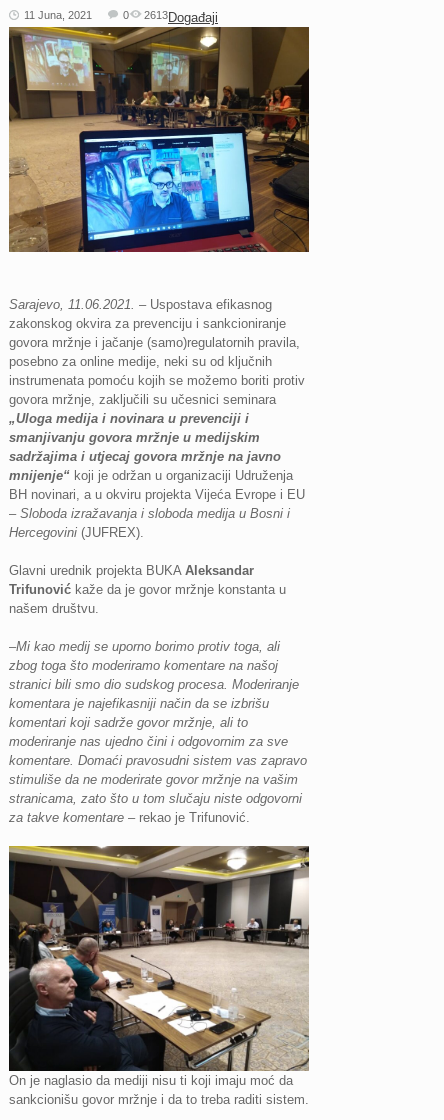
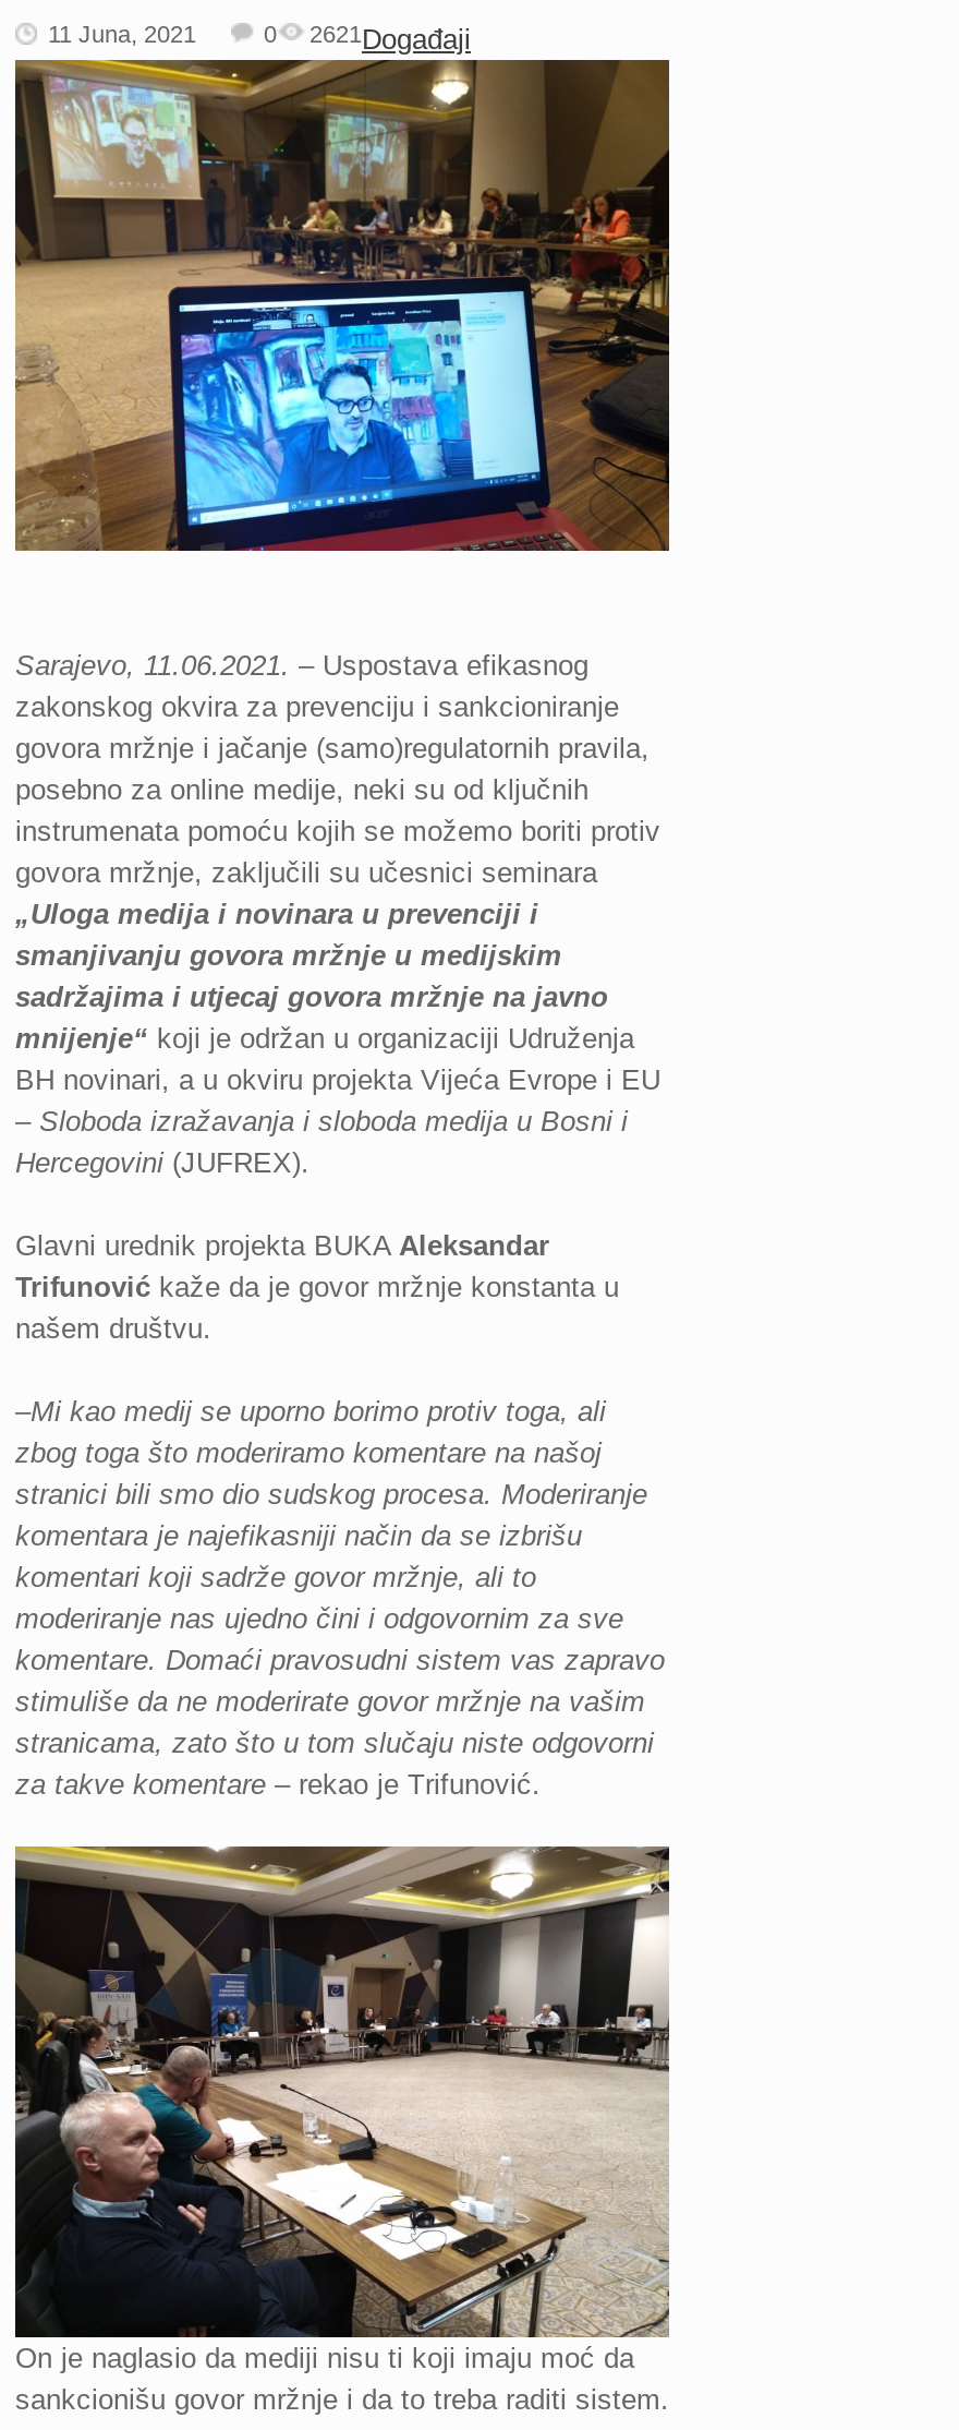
[123,9,218,25] 0 2613 Događaji -> [264,21,471,56] 0 2621 Događaji

